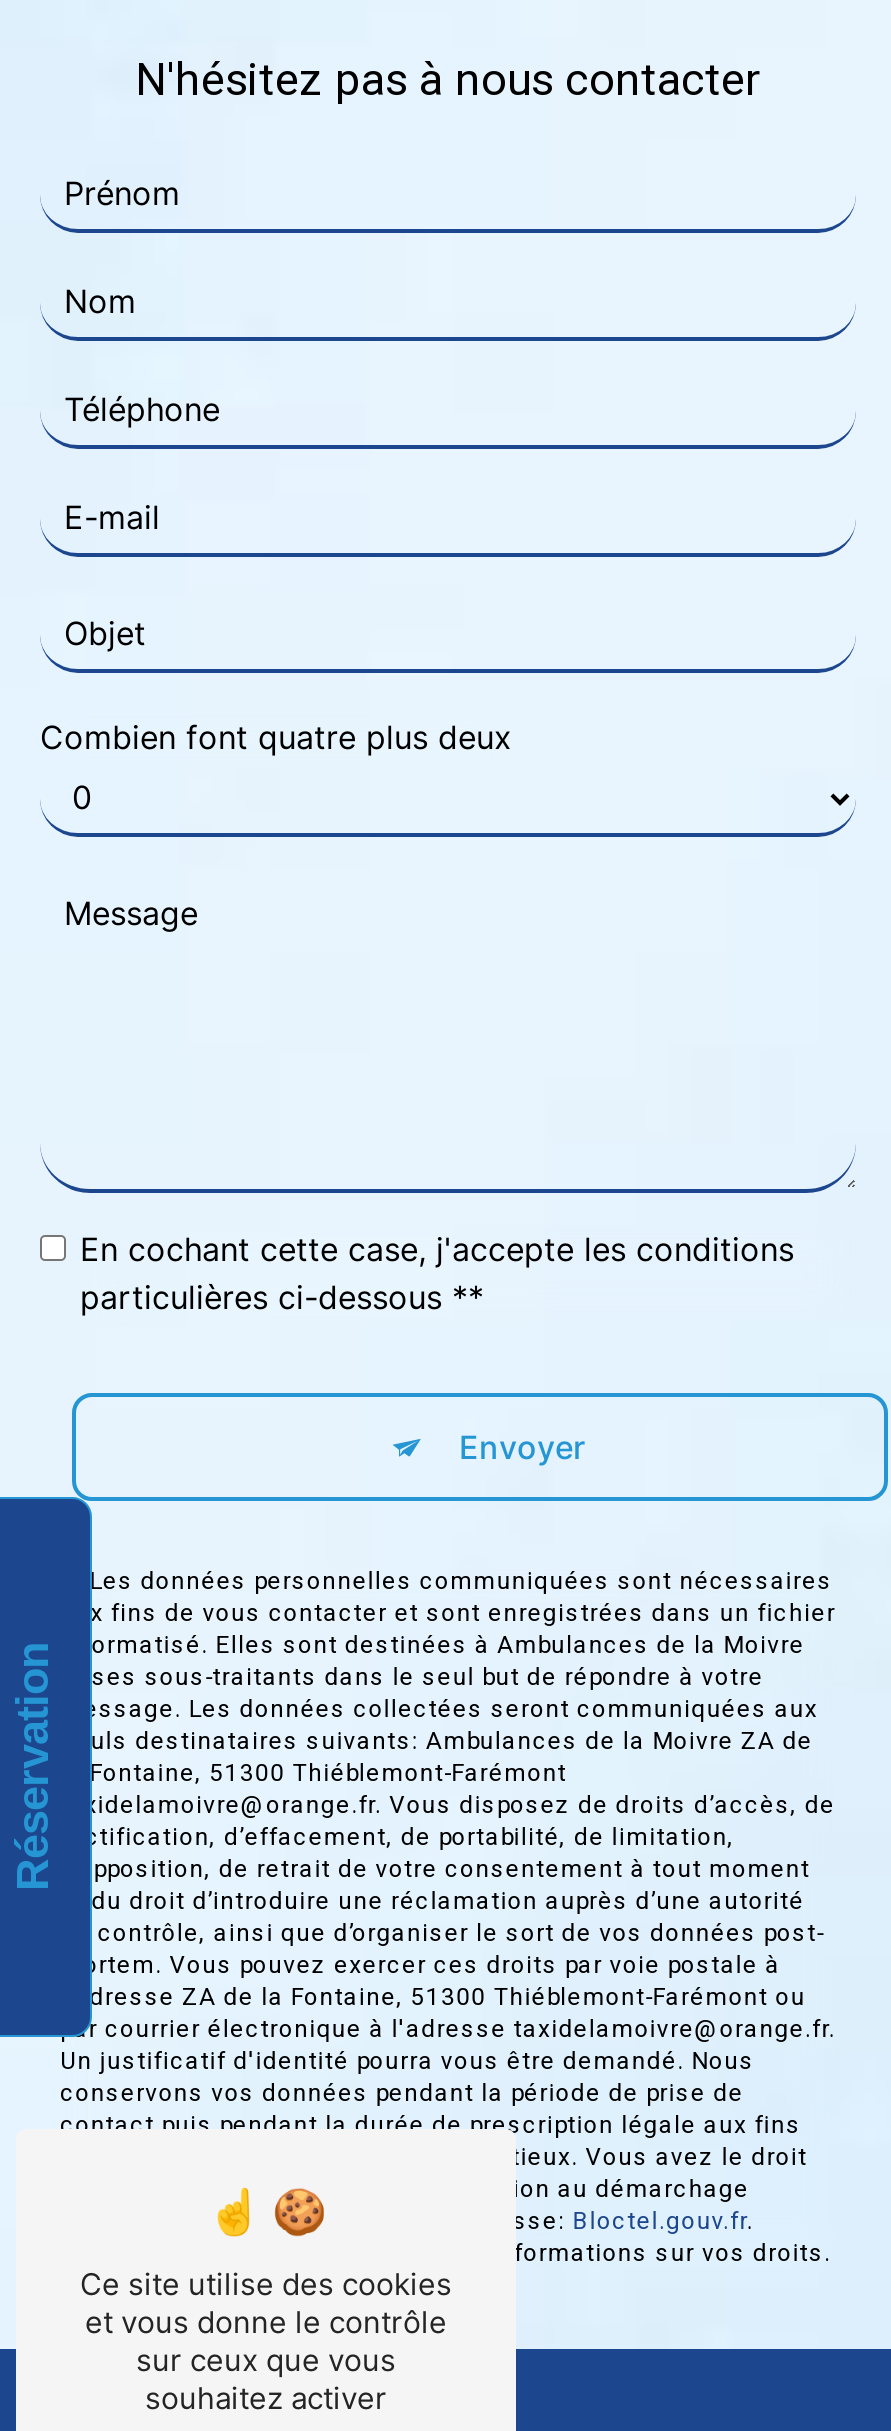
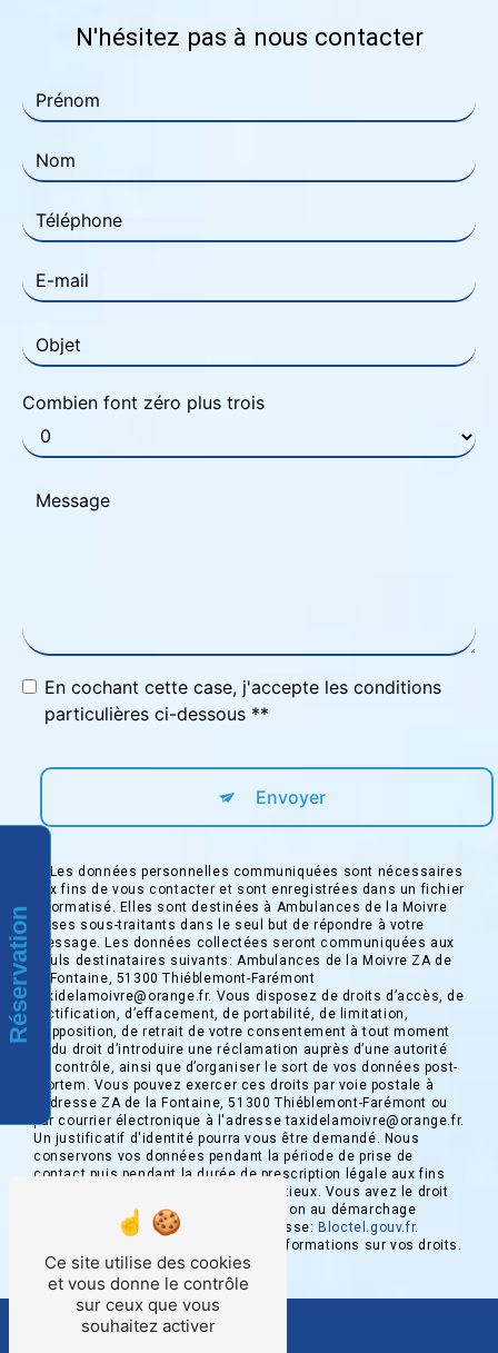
[40,718,512,758] Combien font quatre plus deux -> [22,392,265,414] Combien font zéro plus trois

